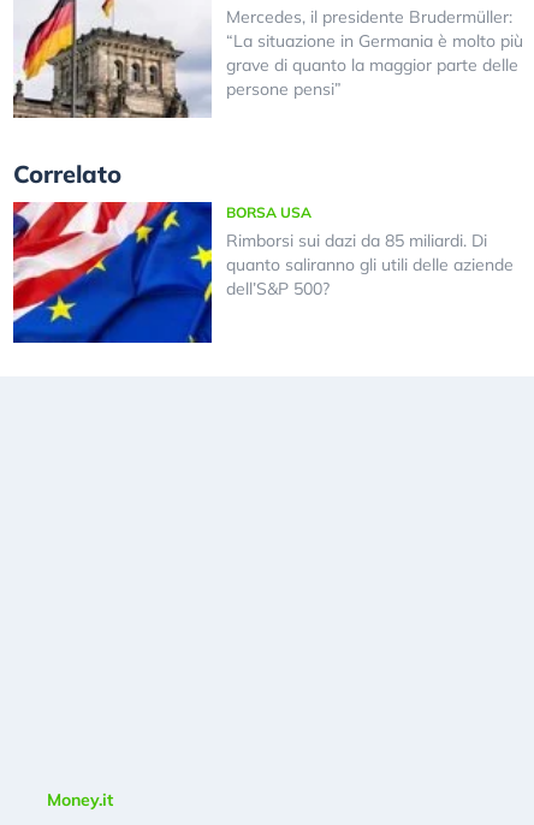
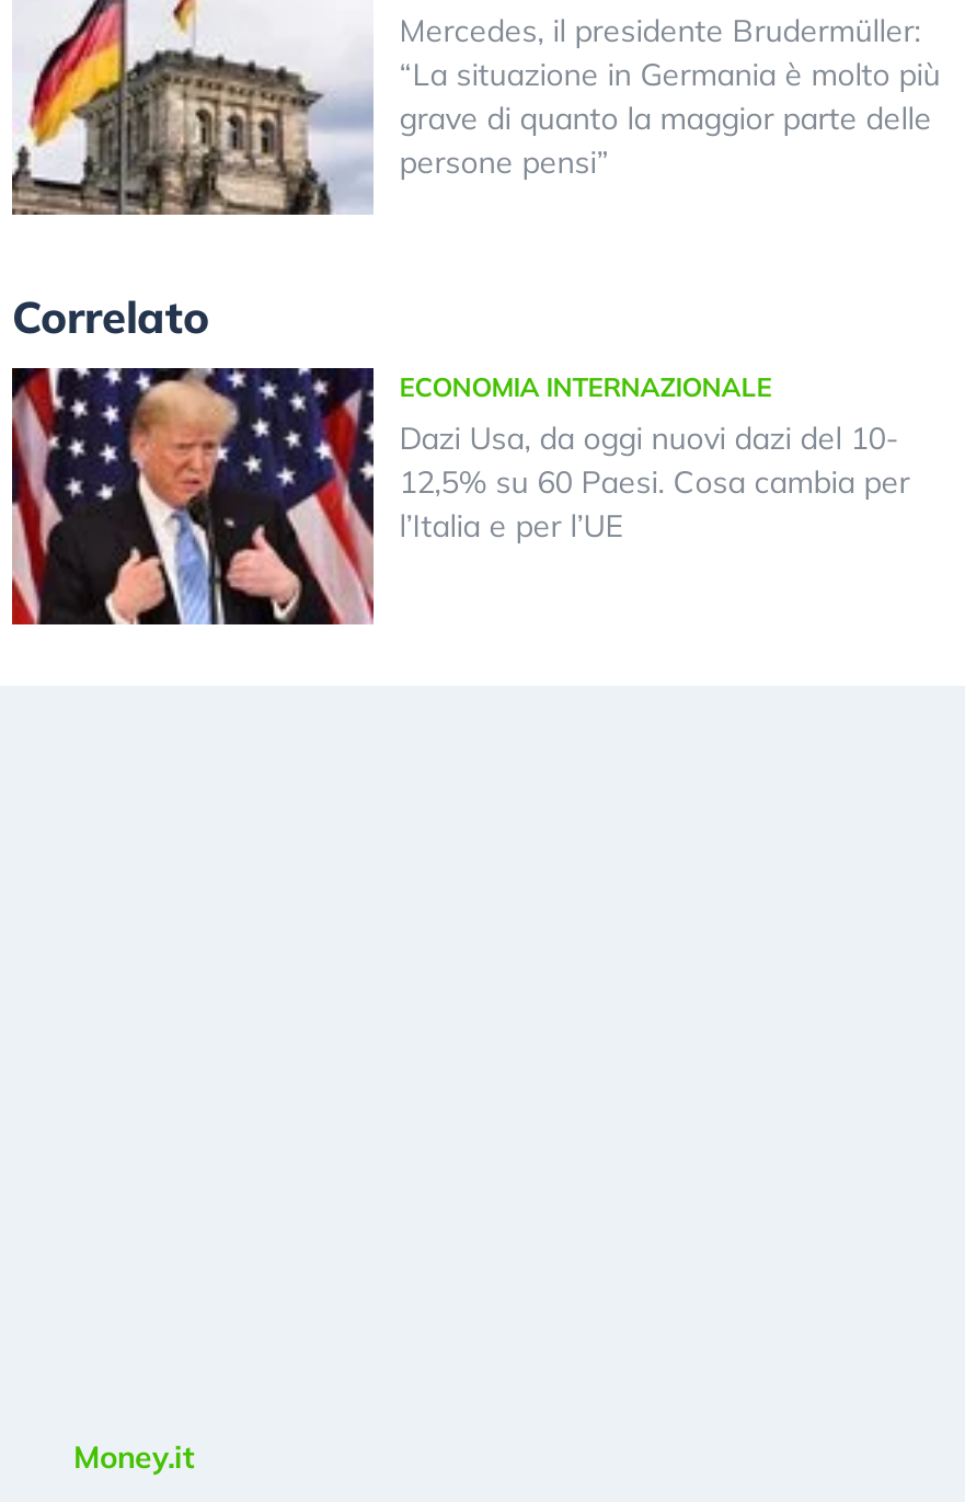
[12,201,513,344] [image] | BORSA USA | Rimborsi sui dazi da 85 miliardi. Di | quanto saliranno gli utili delle aziende | dell’S&P 500? -> [10,366,910,627] [image] | ECONOMIA INTERNAZIONALE | Dazi Usa, da oggi nuovi dazi del 10- | 12,5% su 60 Paesi. Cosa cambia per | l’Italia e per l’UE

